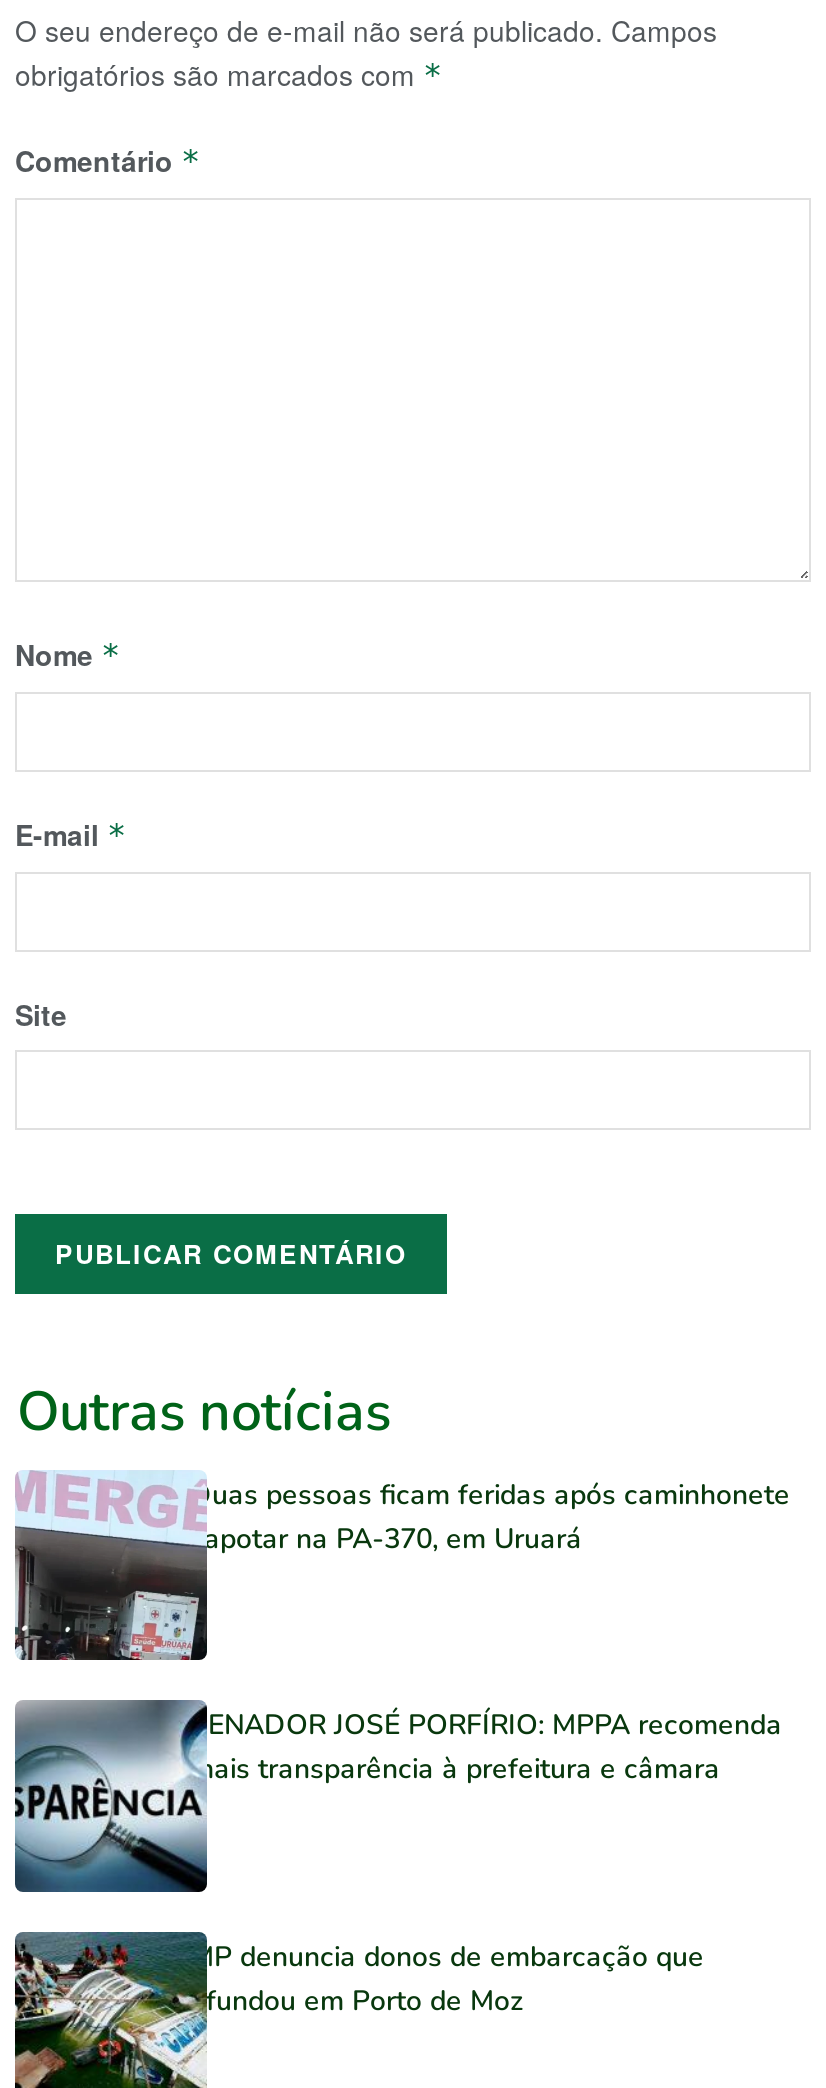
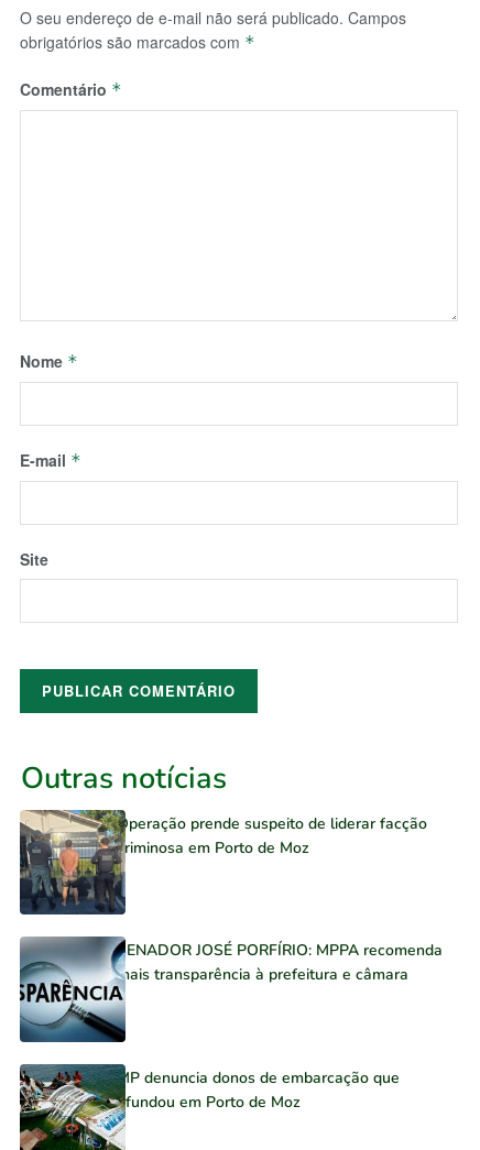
[15,1470,790,1662] [image] | Duas pessoas ficam feridas após caminhonete | capotar na PA-370, em Uruará -> [19,809,427,914] [image] | Operação prende suspeito de liderar facção | criminosa em Porto de Moz

